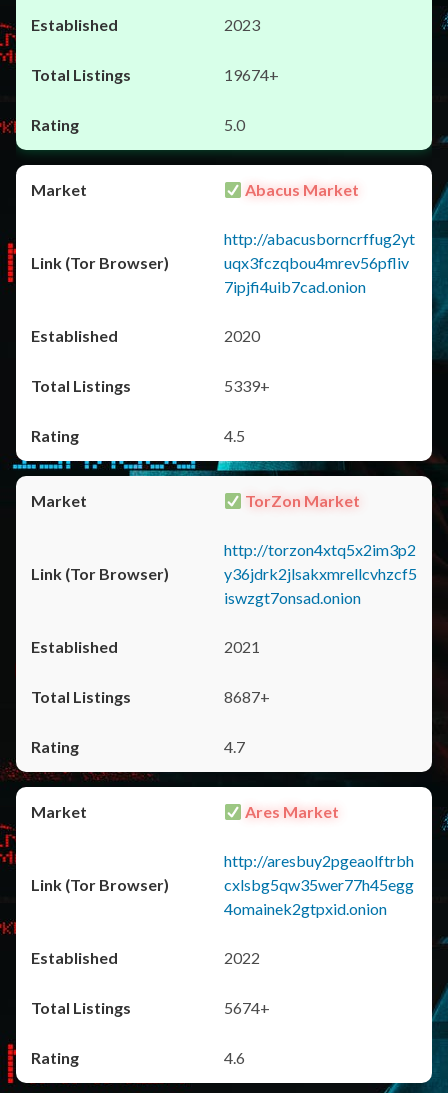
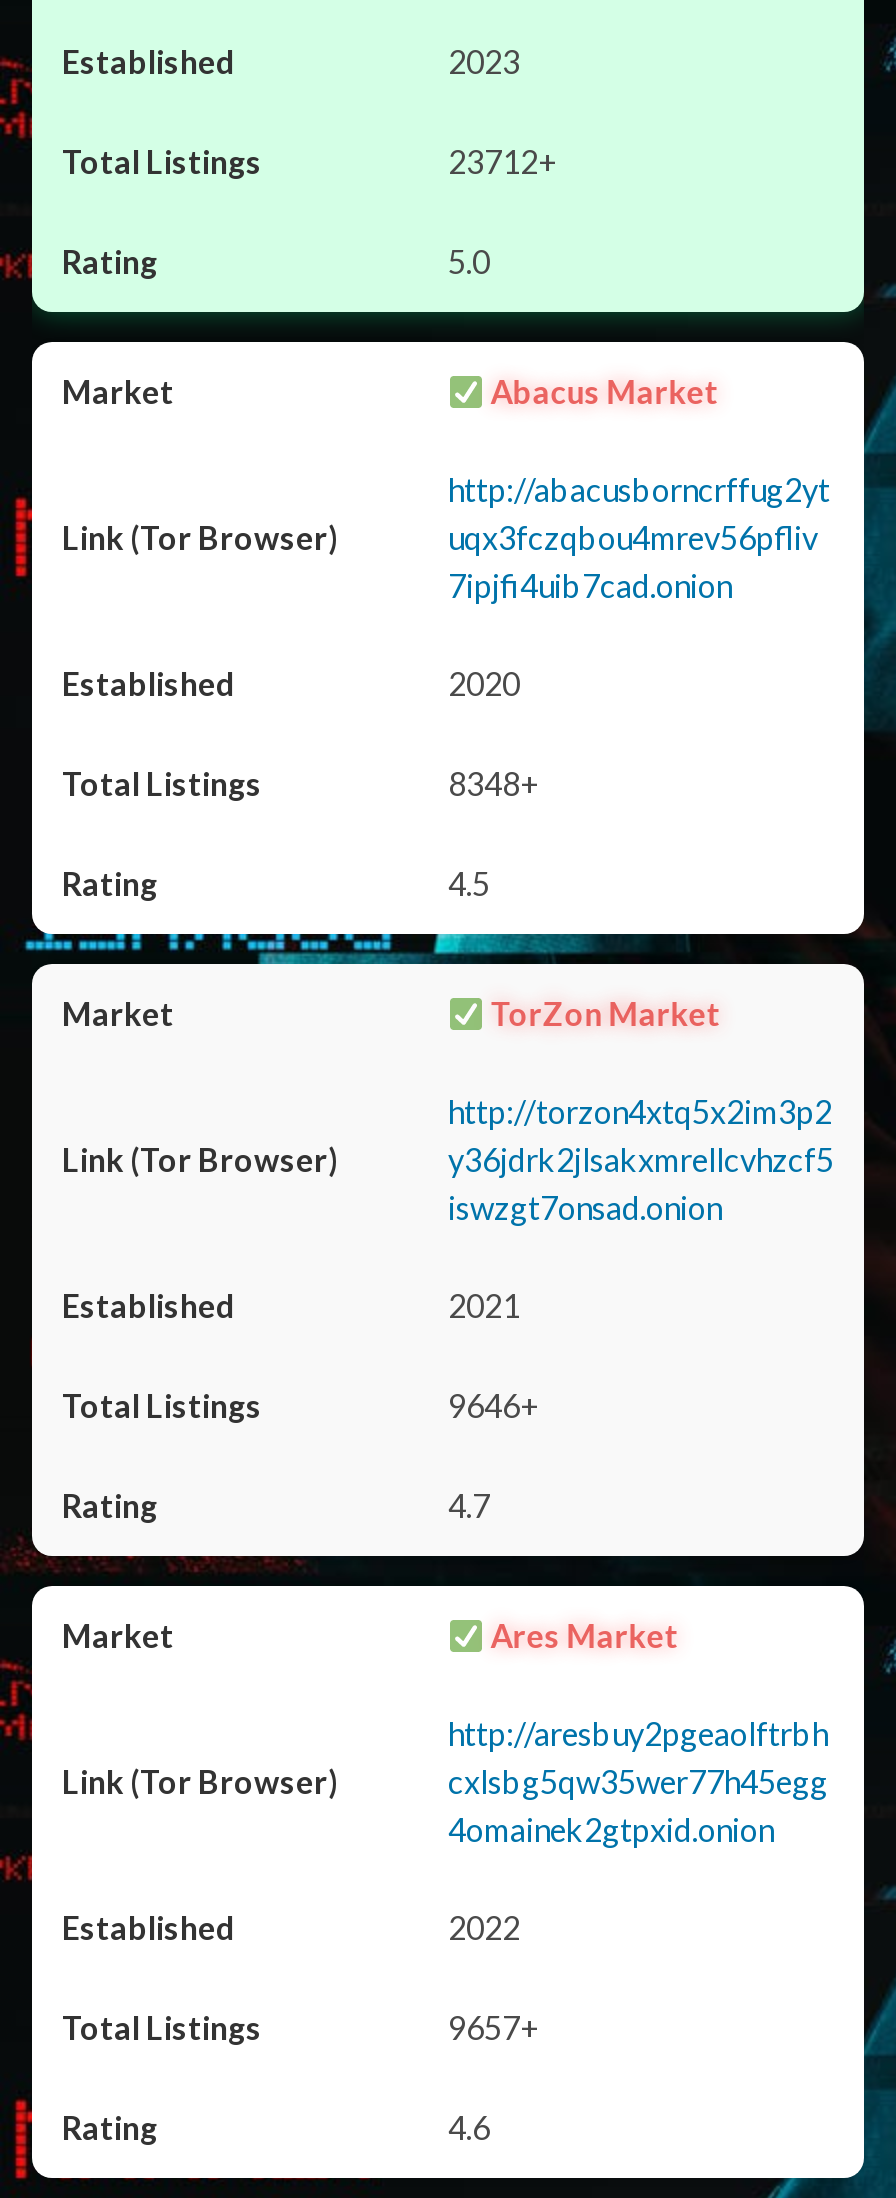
[224,65,279,84] 19674+ -> [448,142,558,180] 23712+
[224,376,270,395] 5339+ -> [448,764,540,802] 8348+
[224,687,270,706] 8687+ -> [448,1386,540,1424] 9646+
[224,998,270,1017] 5674+ -> [448,2008,540,2046] 9657+

